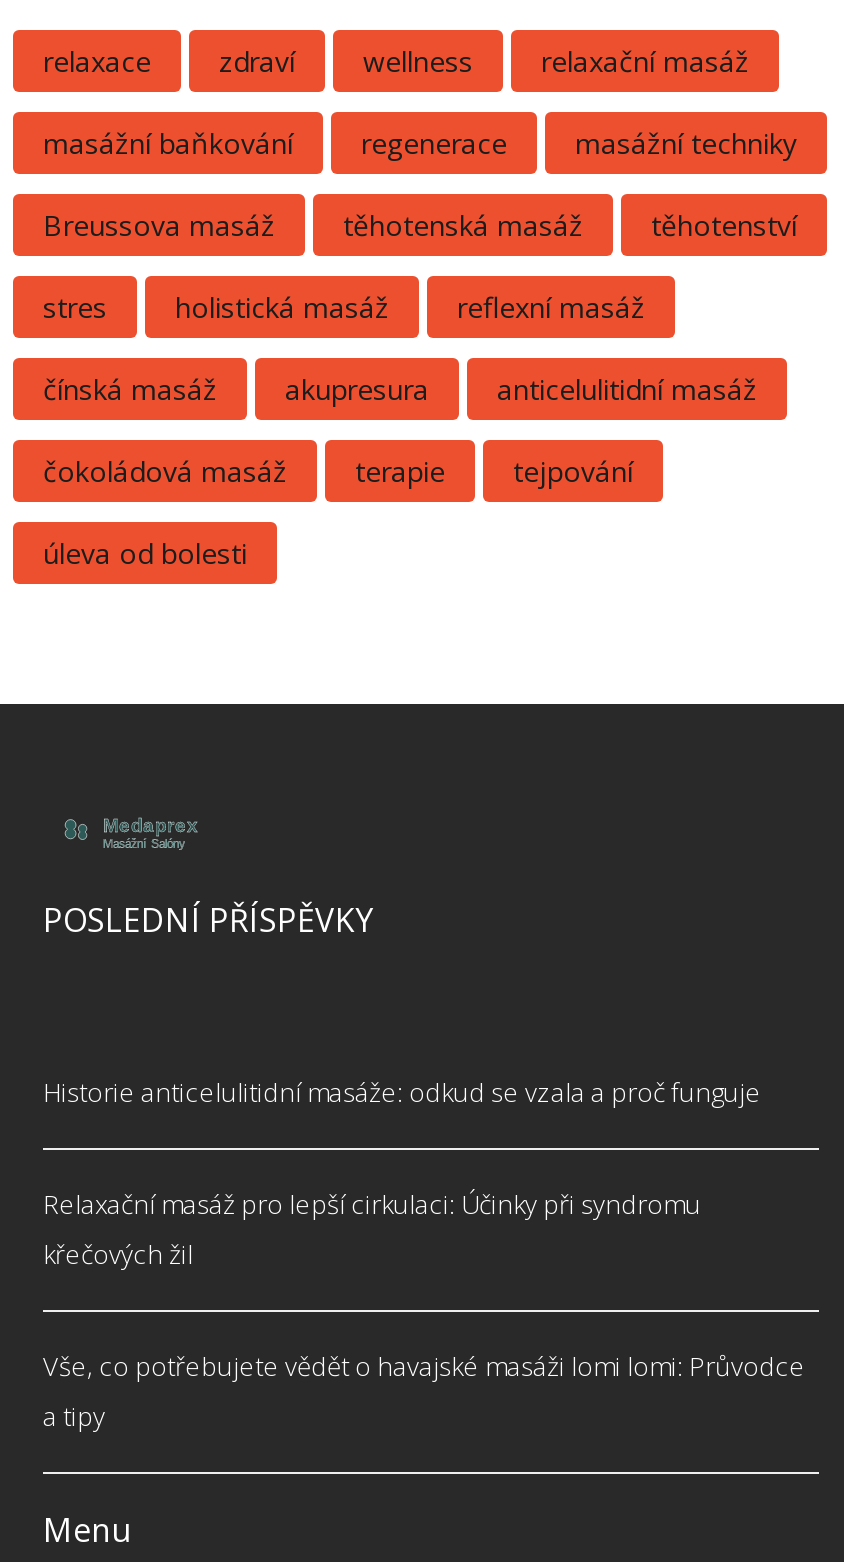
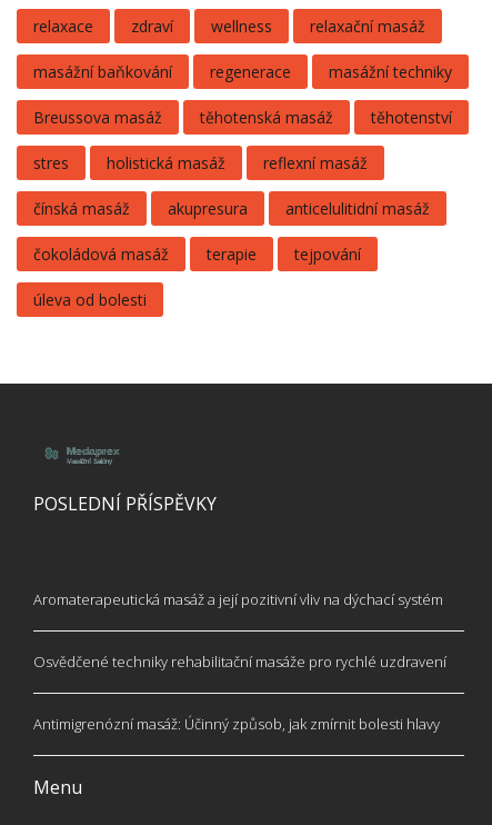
[43,1074,761,1110] Historie anticelulitidní masáže: odkud se vzala a proč funguje -> [33,589,443,609] Aromaterapeutická masáž a její pozitivní vliv na dýchací systém
[43,1186,701,1272] Relaxační masáž pro lepší cirkulaci: Účinky při syndromu | křečových žil -> [33,652,446,672] Osvědčené techniky rehabilitační masáže pro rychlé uzdravení
[43,1348,805,1434] Vše, co potřebujete vědět o havajské masáži lomi lomi: Průvodce | a tipy -> [33,714,440,734] Antimigrenózní masáž: Účinný způsob, jak zmírnit bolesti hlavy

